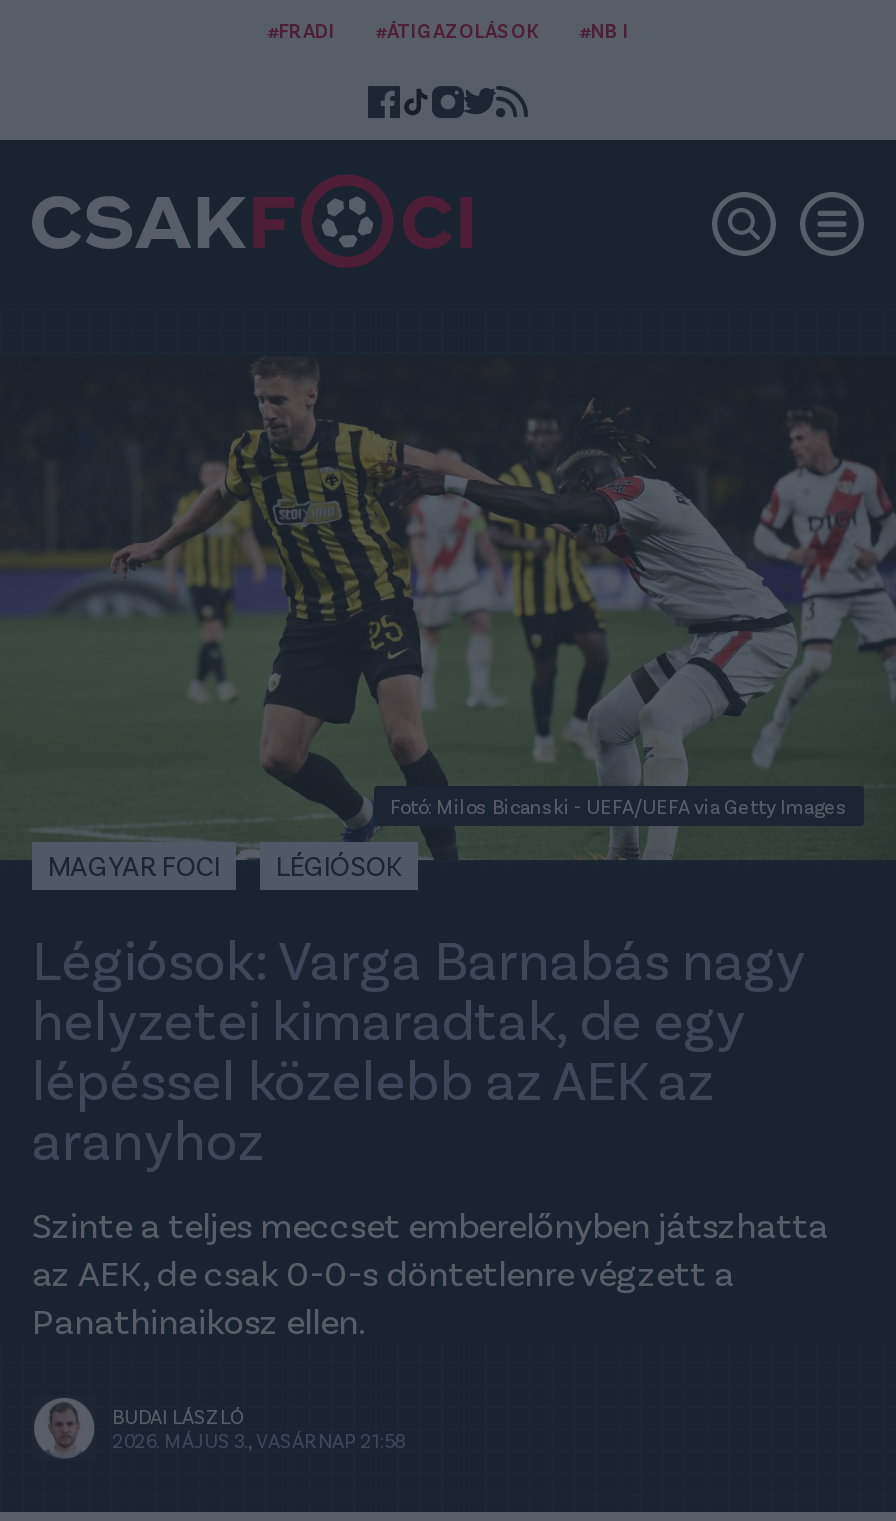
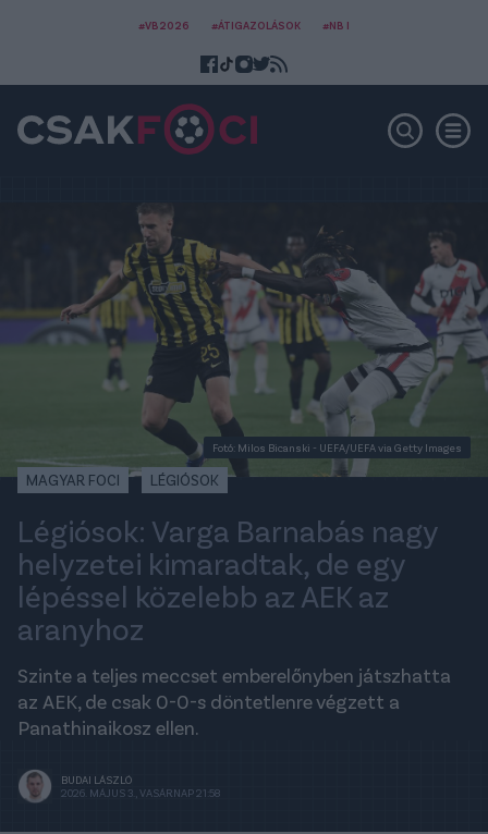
[267,18,335,42] #FRADI -> [138,18,190,31] #VB2026

